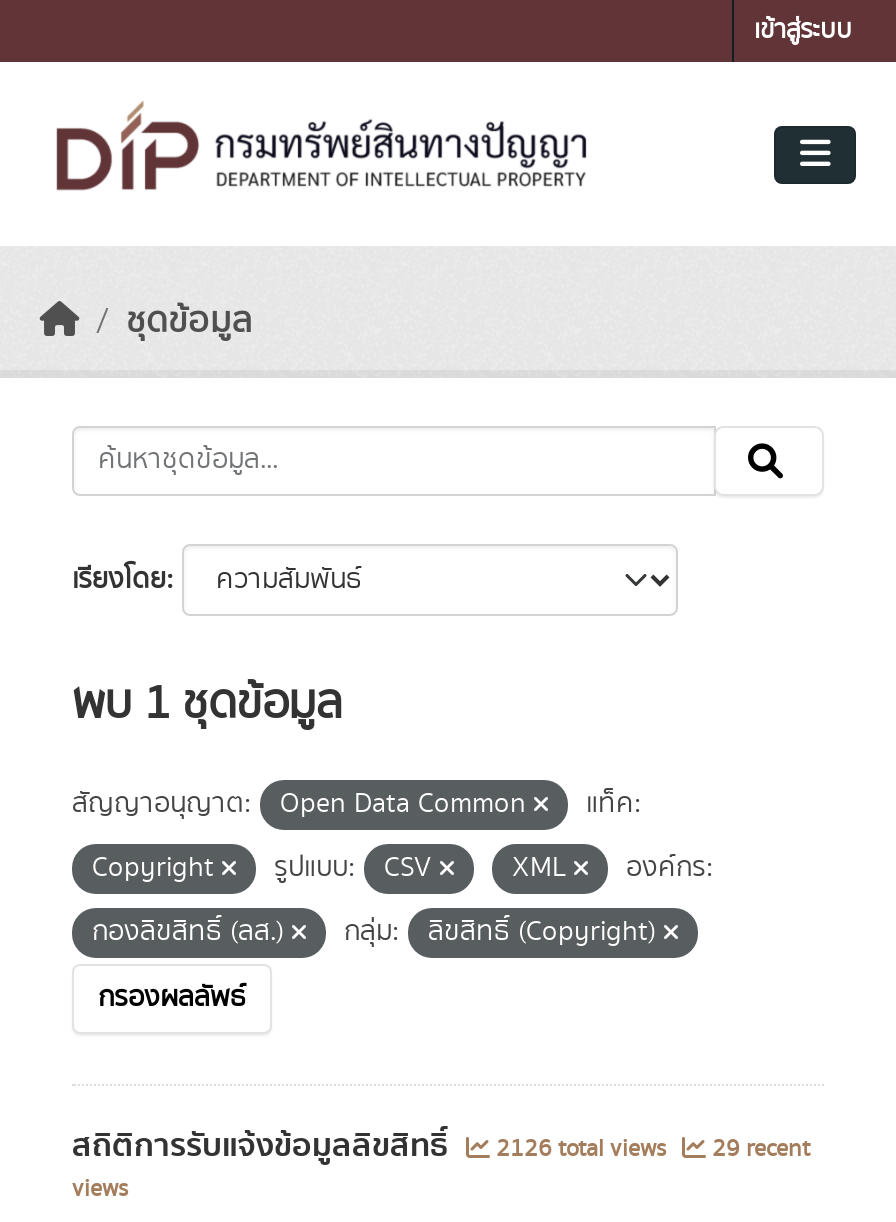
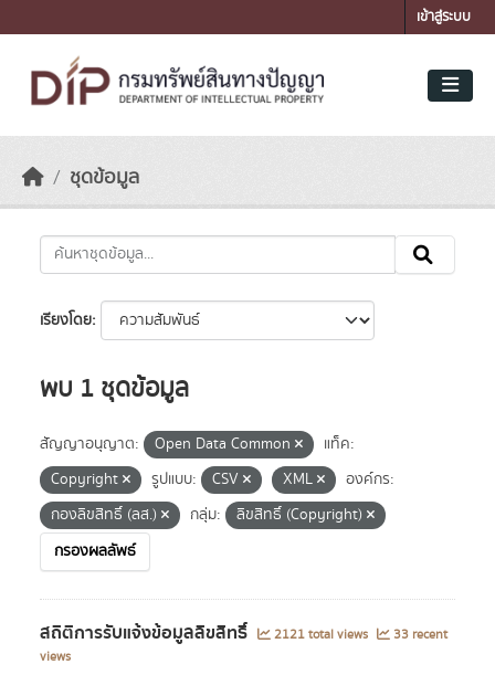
[490,1132,672,1166] 2126 total views -> [271,625,371,644] 2121 total views
[706,1132,810,1166] 29 recent -> [390,625,447,644] 33 recent

